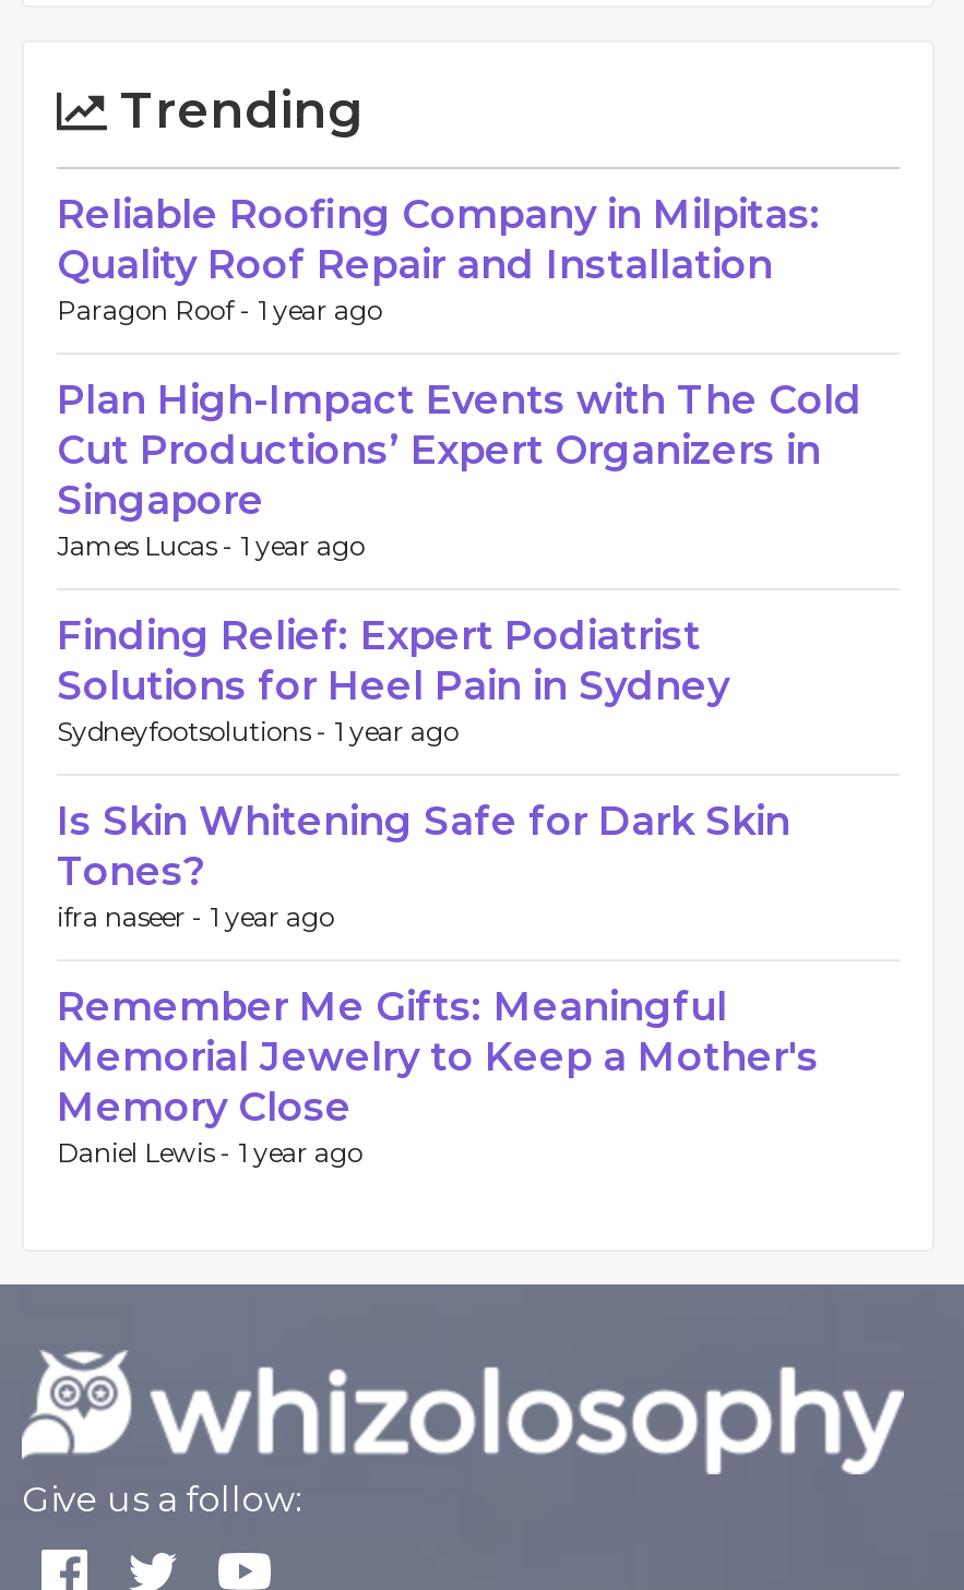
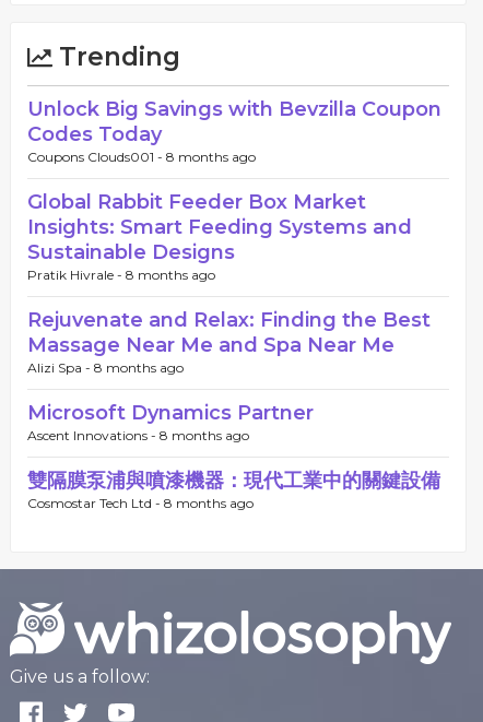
[57,190,821,325] Reliable Roofing Company in Milpitas: | Quality Roof Repair and Installation | Paragon Roof - 1 year ago -> [27,97,441,164] Unlock Big Savings with Bevzilla Coupon | Codes Today | Coupons Clouds001 - 8 months ago
[57,376,862,561] Plan High-Impact Events with The Cold | Cut Productions’ Expert Organizers in | Singapore | James Lucas - 1 year ago -> [27,190,412,282] Global Rabbit Feeder Box Market | Insights: Smart Feeding Systems and | Sustainable Designs | Pratik Hivrale - 8 months ago
[57,611,729,747] Finding Relief: Expert Podiatrist | Solutions for Heel Pain in Sydney | Sydneyfootsolutions - 1 year ago -> [27,308,431,375] Rejuvenate and Relax: Finding the Best | Massage Near Me and Spa Near Me | Alizi Spa - 8 months ago
[57,797,790,932] Is Skin Whitening Safe for Dark Skin | Tones? | ifra naseer - 1 year ago -> [27,400,314,443] Microsoft Dynamics Partner | Ascent Innovations - 8 months ago
[57,982,819,1168] Remember Me Gifts: Meaningful | Memorial Jewelry to Keep a Mother's | Memory Close | Daniel Lewis - 1 year ago -> [27,468,440,511] 雙隔膜泵浦與噴漆機器：現代工業中的關鍵設備 | Cosmostar Tech Ltd - 8 months ago

